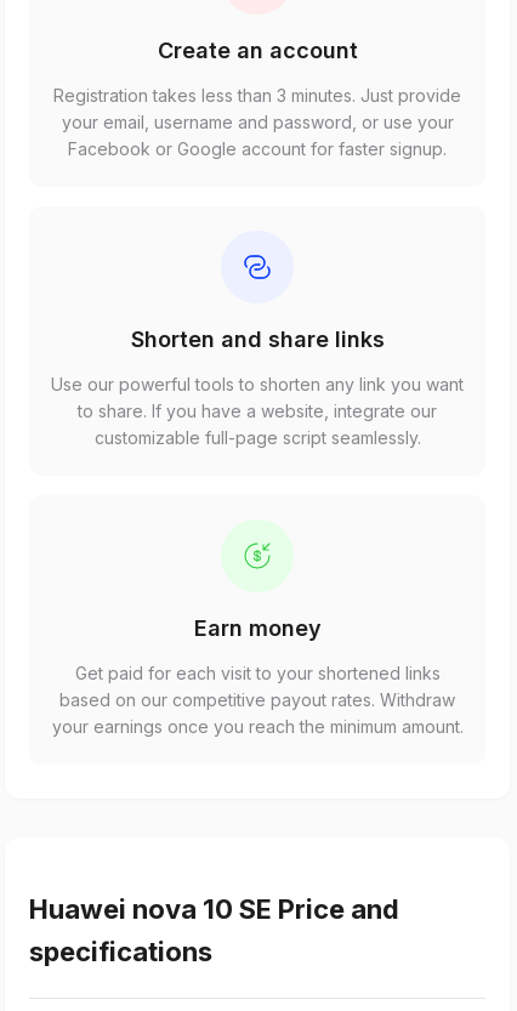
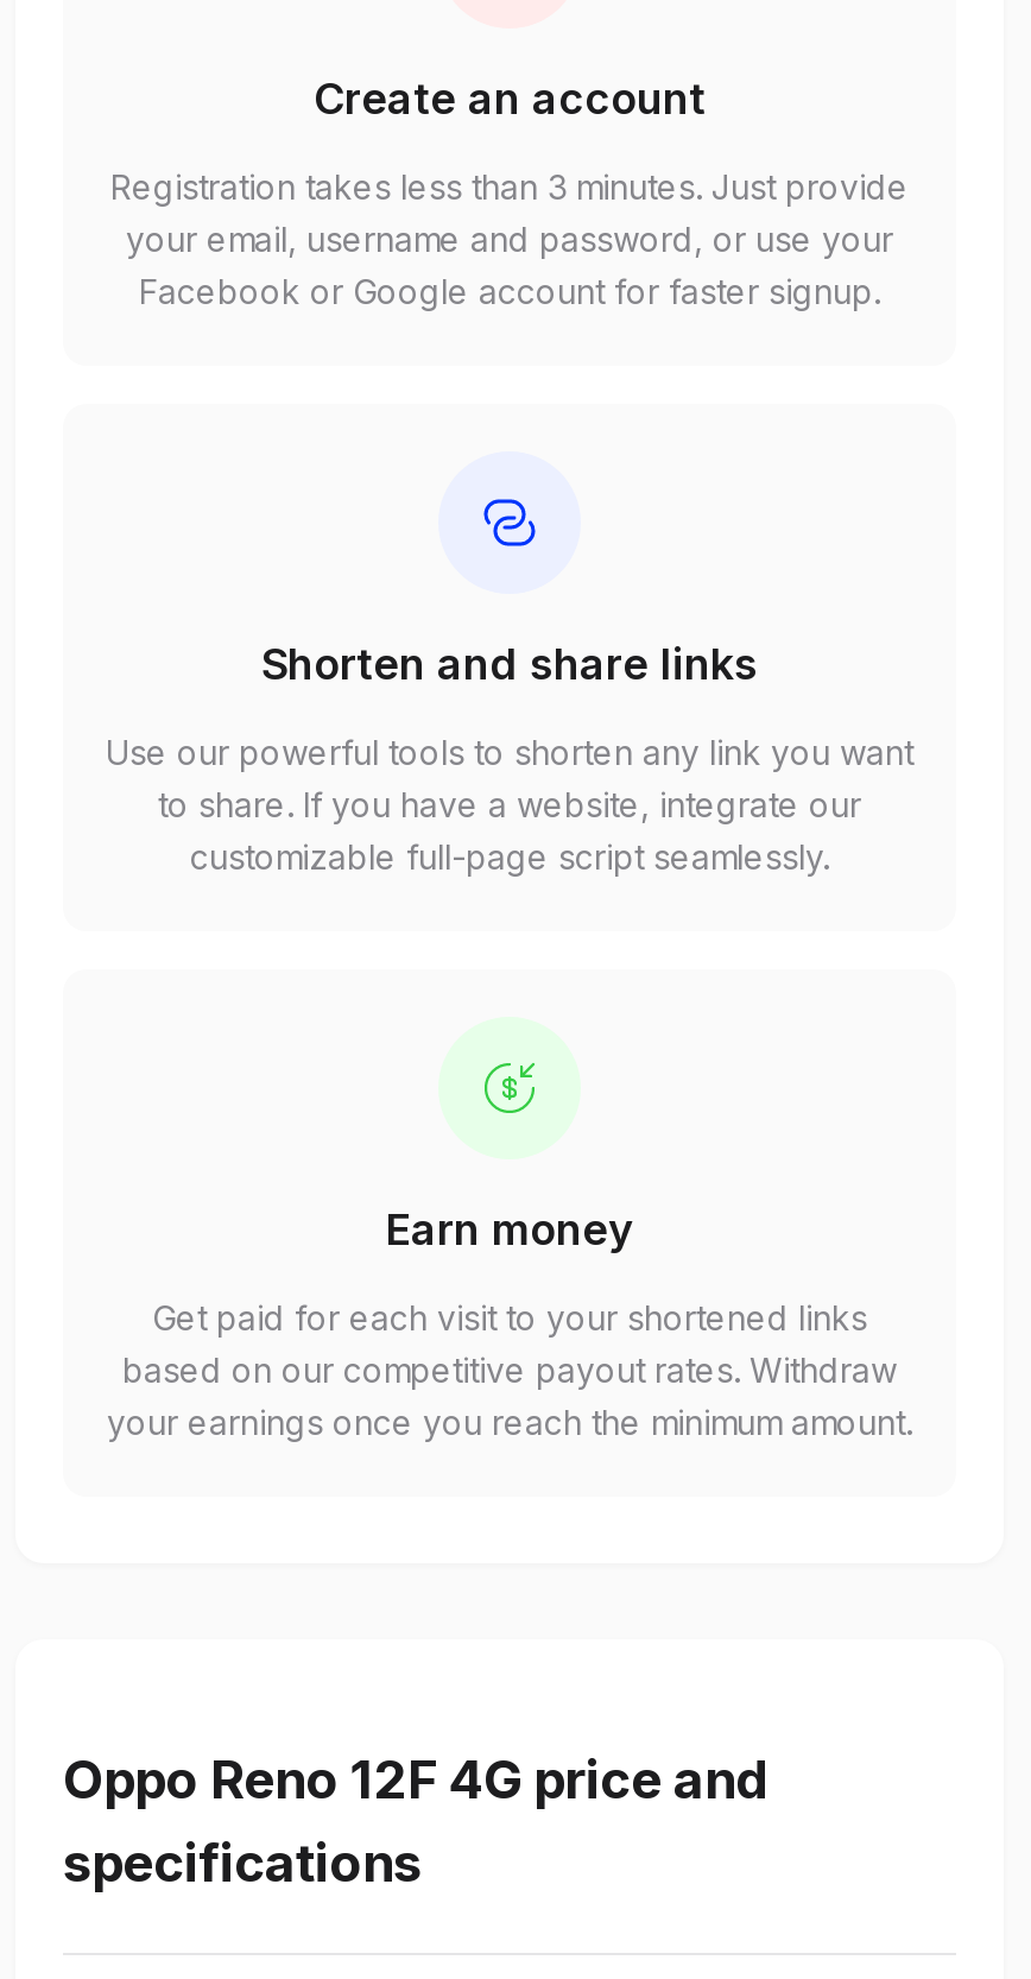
[29,894,399,925] Huawei nova 10 SE Price and -> [63,1749,768,1811] Oppo Reno 12F 4G price and

